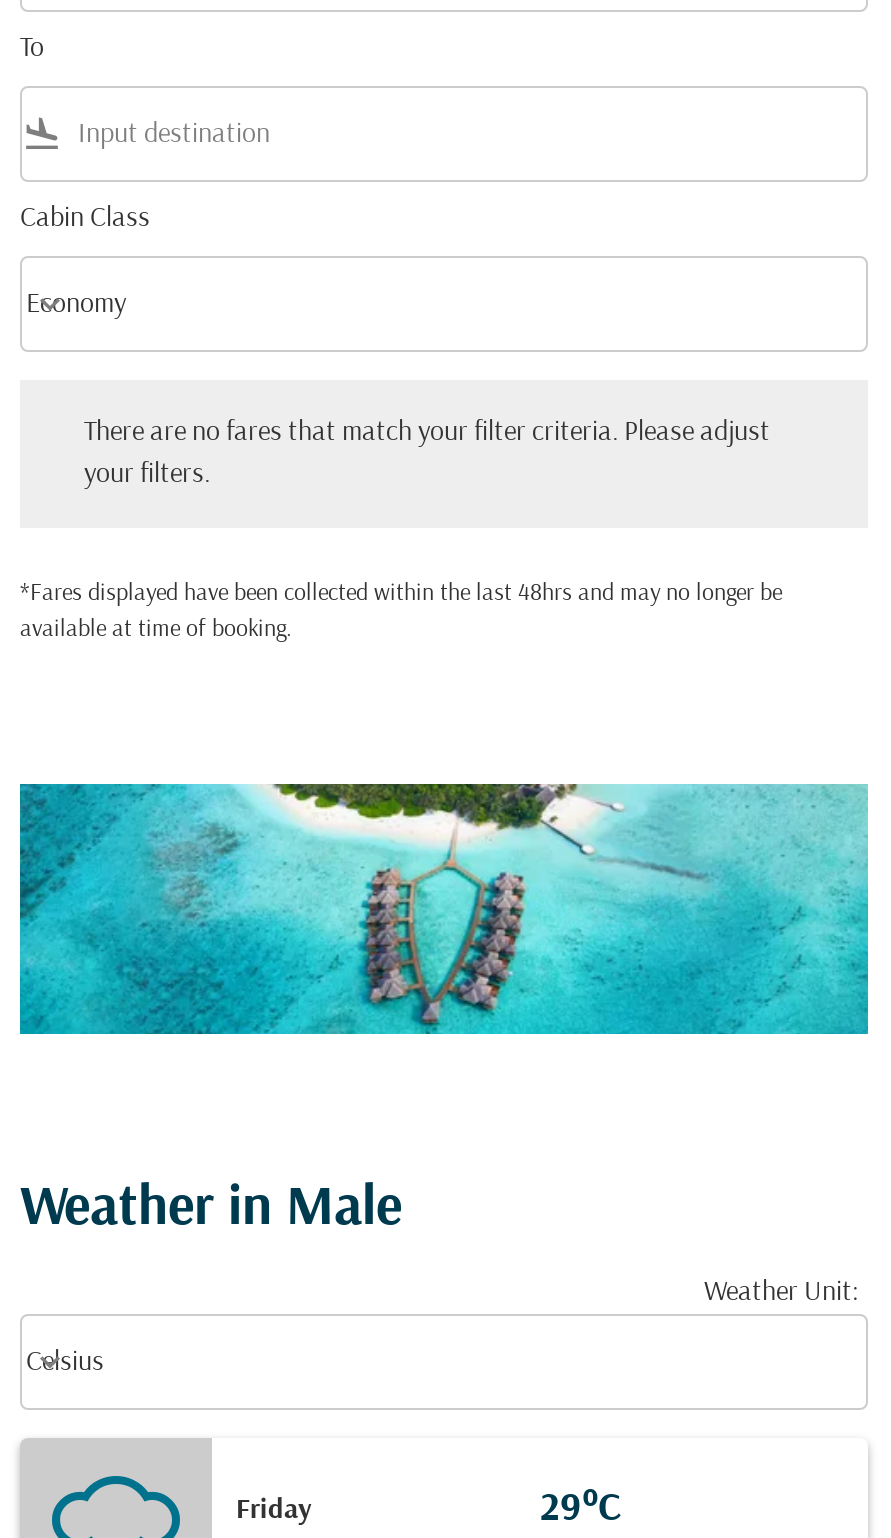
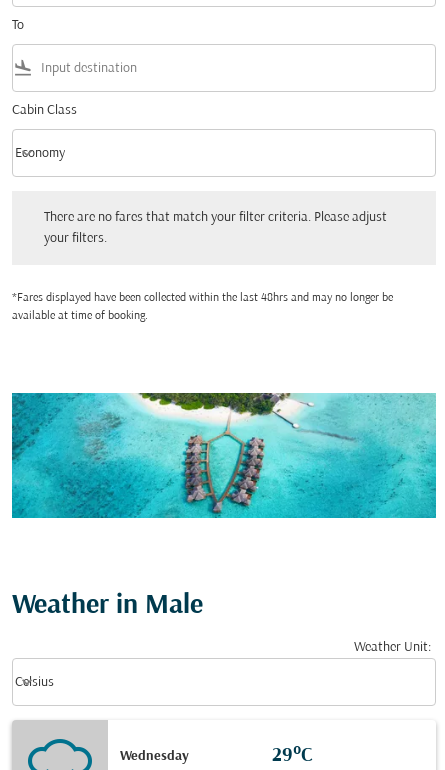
[236,1495,312,1525] Friday -> [120,748,189,763] Wednesday

